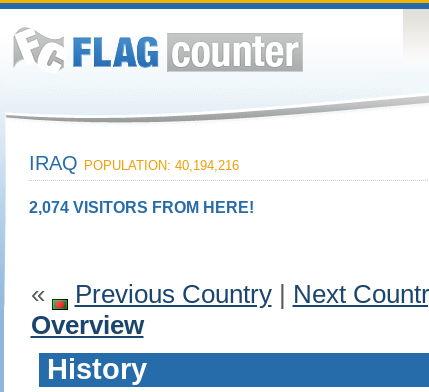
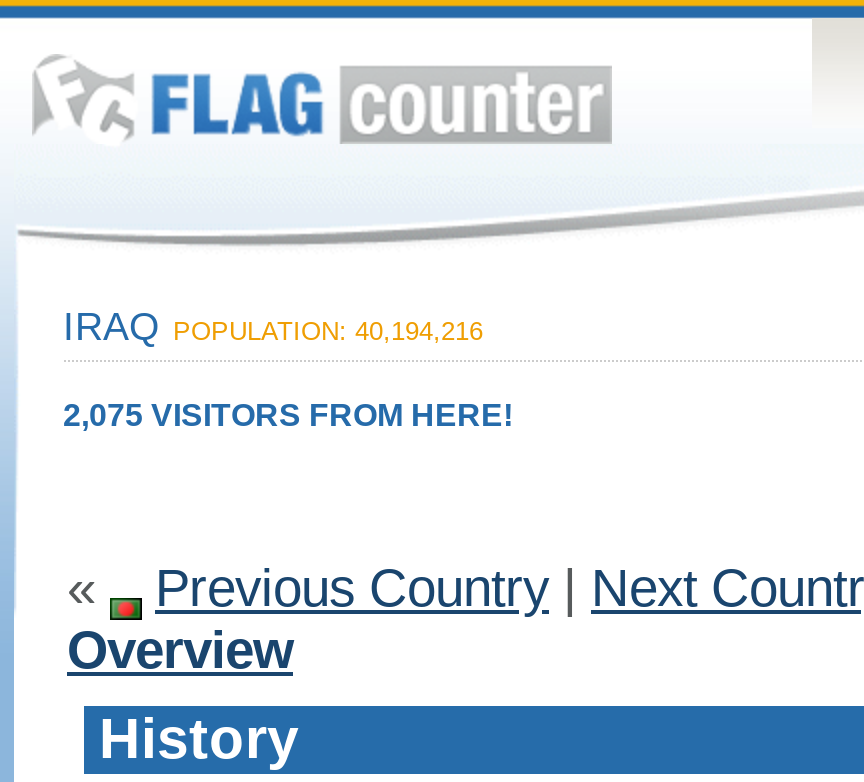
[28,199,253,216] 2,074 VISITORS FROM HERE! -> [63,398,513,432] 2,075 VISITORS FROM HERE!

